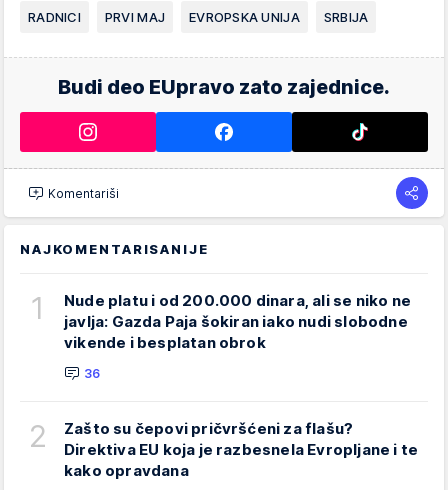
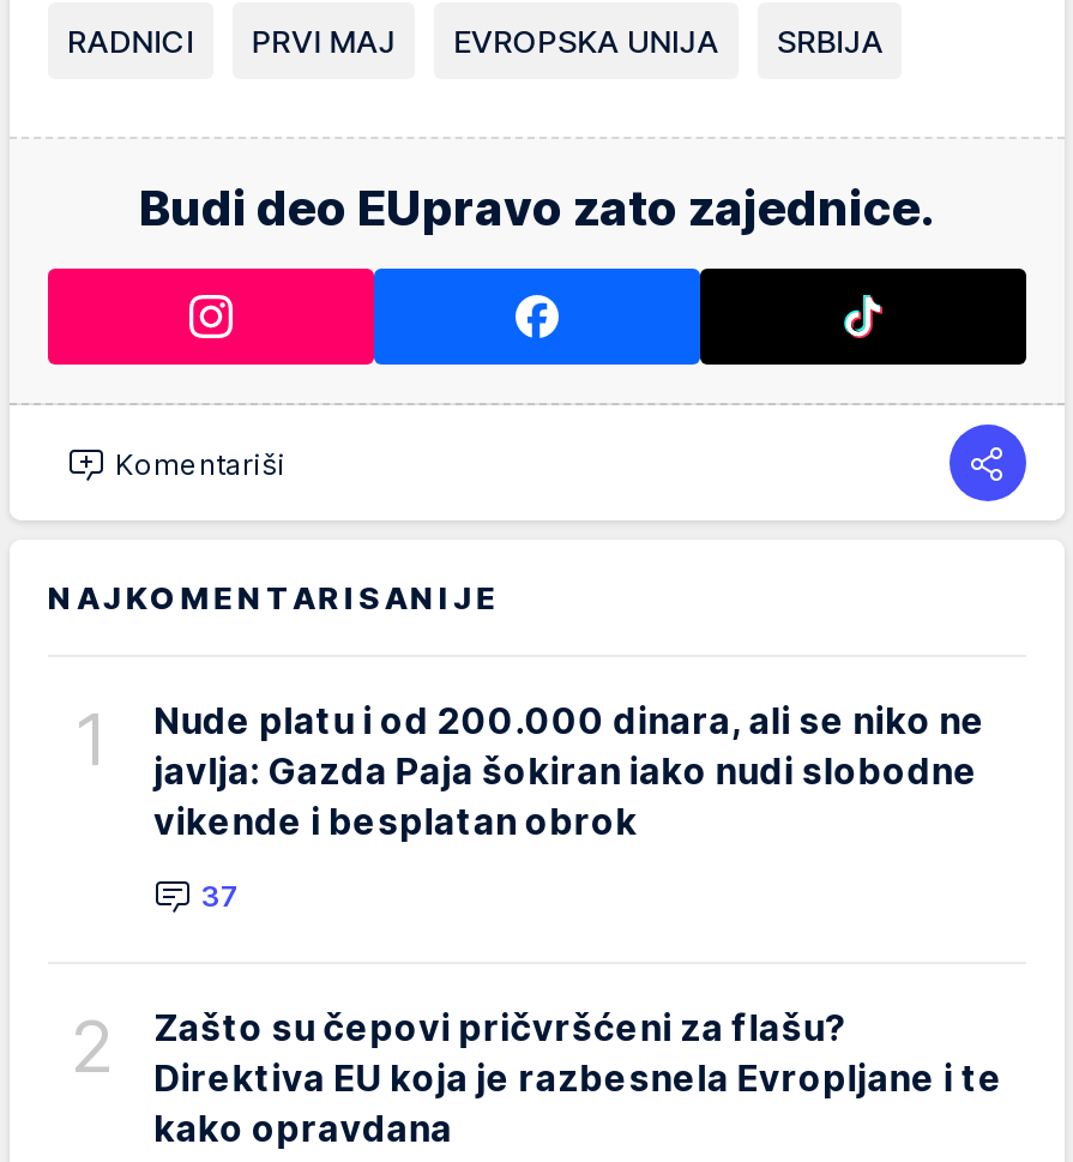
[84,365,100,380] 36 -> [201,877,240,913] 37

